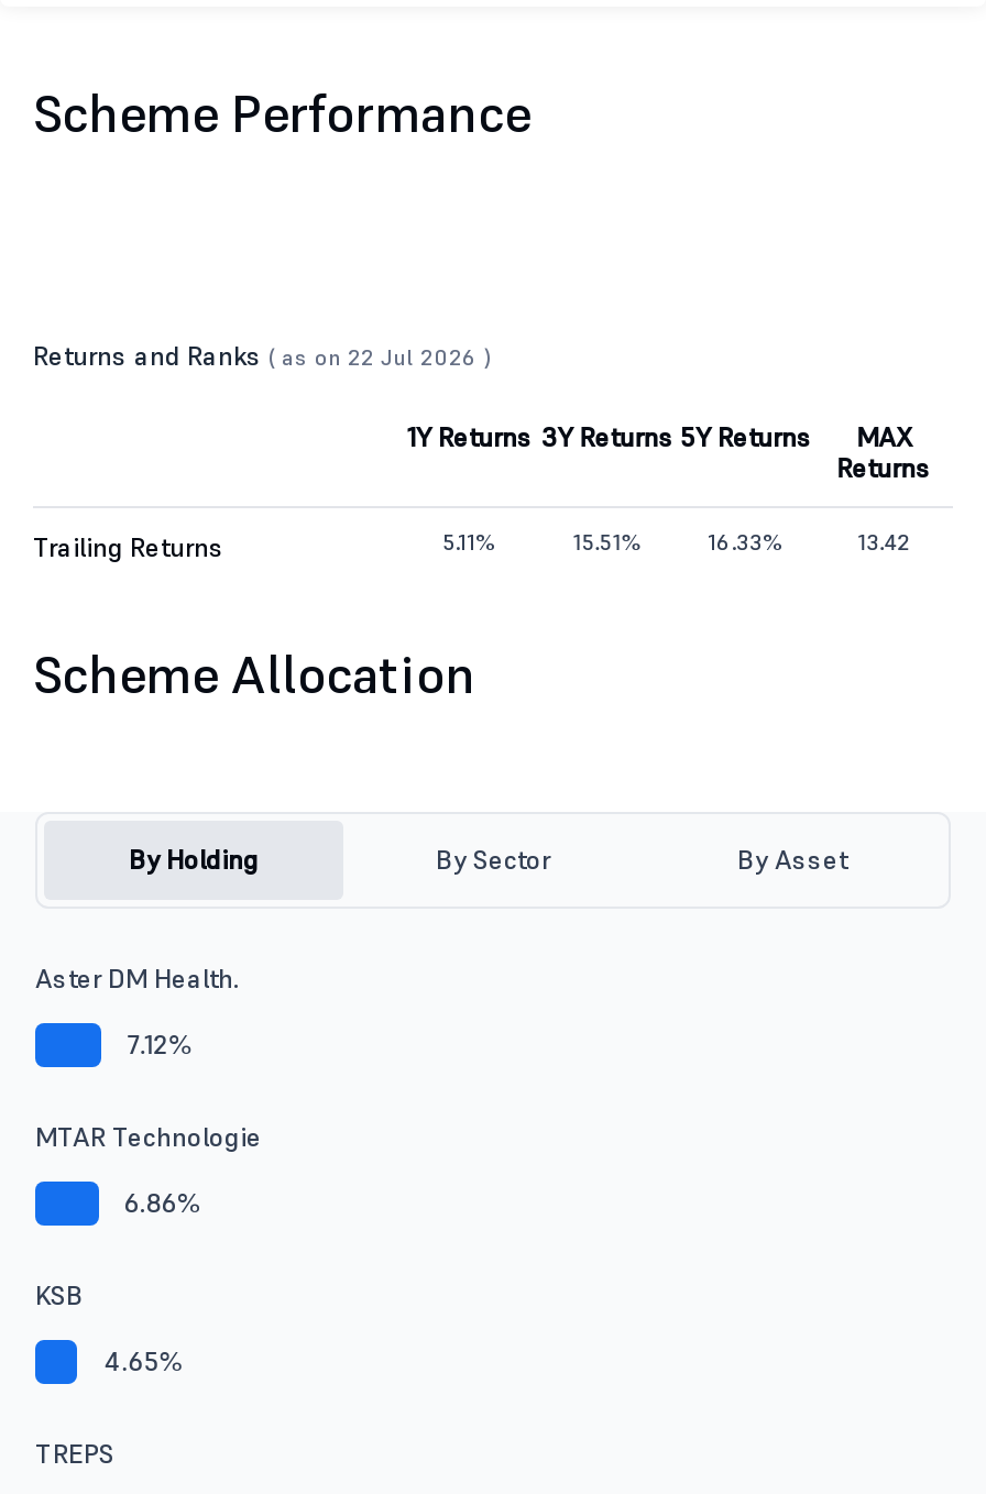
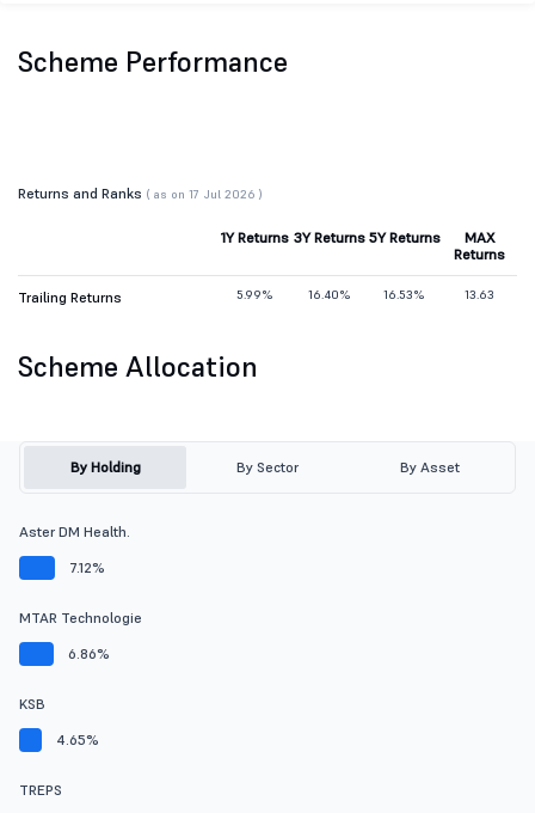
[33,339,491,372] Returns and Ranks ( as on 22 Jul 2026 ) -> [18,184,263,202] Returns and Ranks ( as on 17 Jul 2026 )
[442,529,497,557] 5.11% -> [236,287,273,303] 5.99%
[573,529,643,557] 15.51% -> [308,287,351,303] 16.40%
[707,529,784,557] 16.33% -> [384,287,426,303] 16.53%
[857,529,910,557] 13.42 -> [465,287,495,303] 13.63

